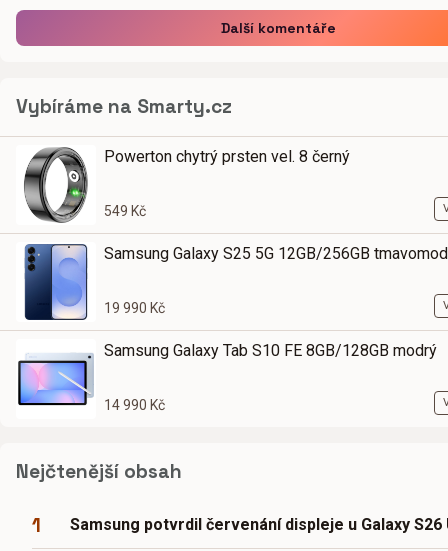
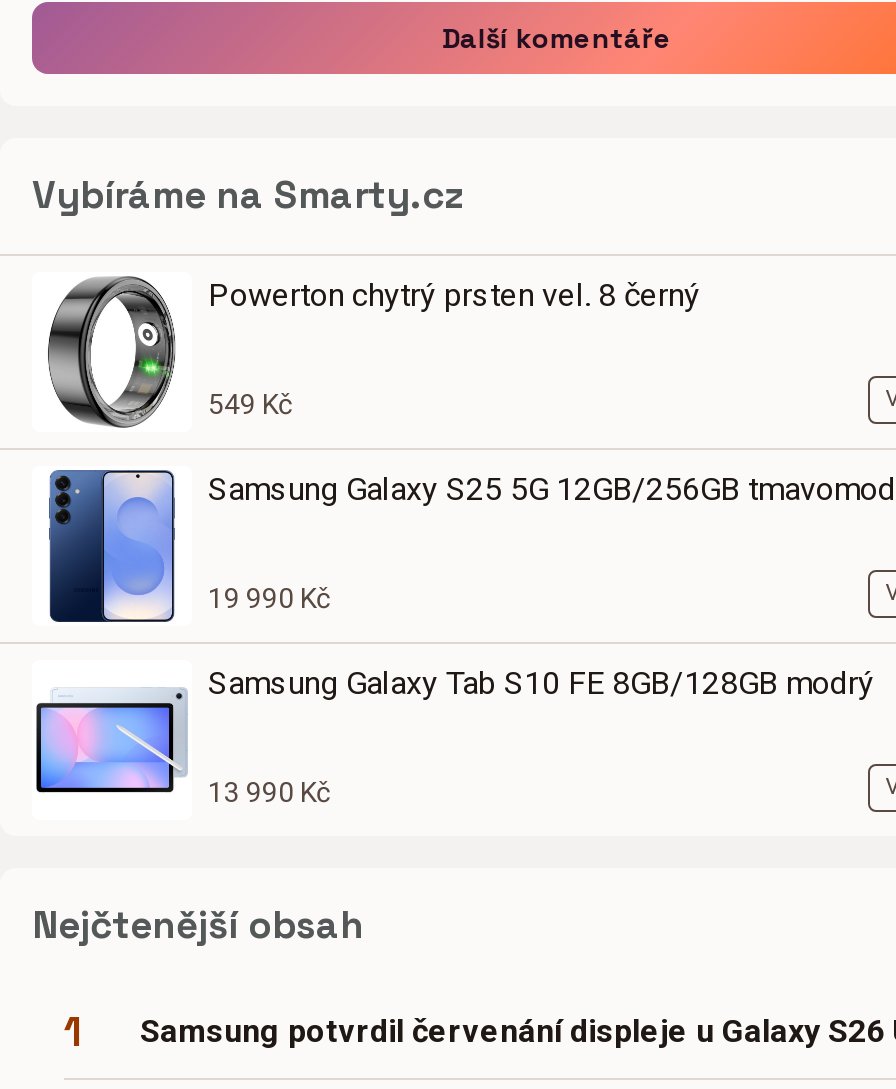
[104,397,165,413] 14 990 Kč -> [208,777,330,809] 13 990 Kč

